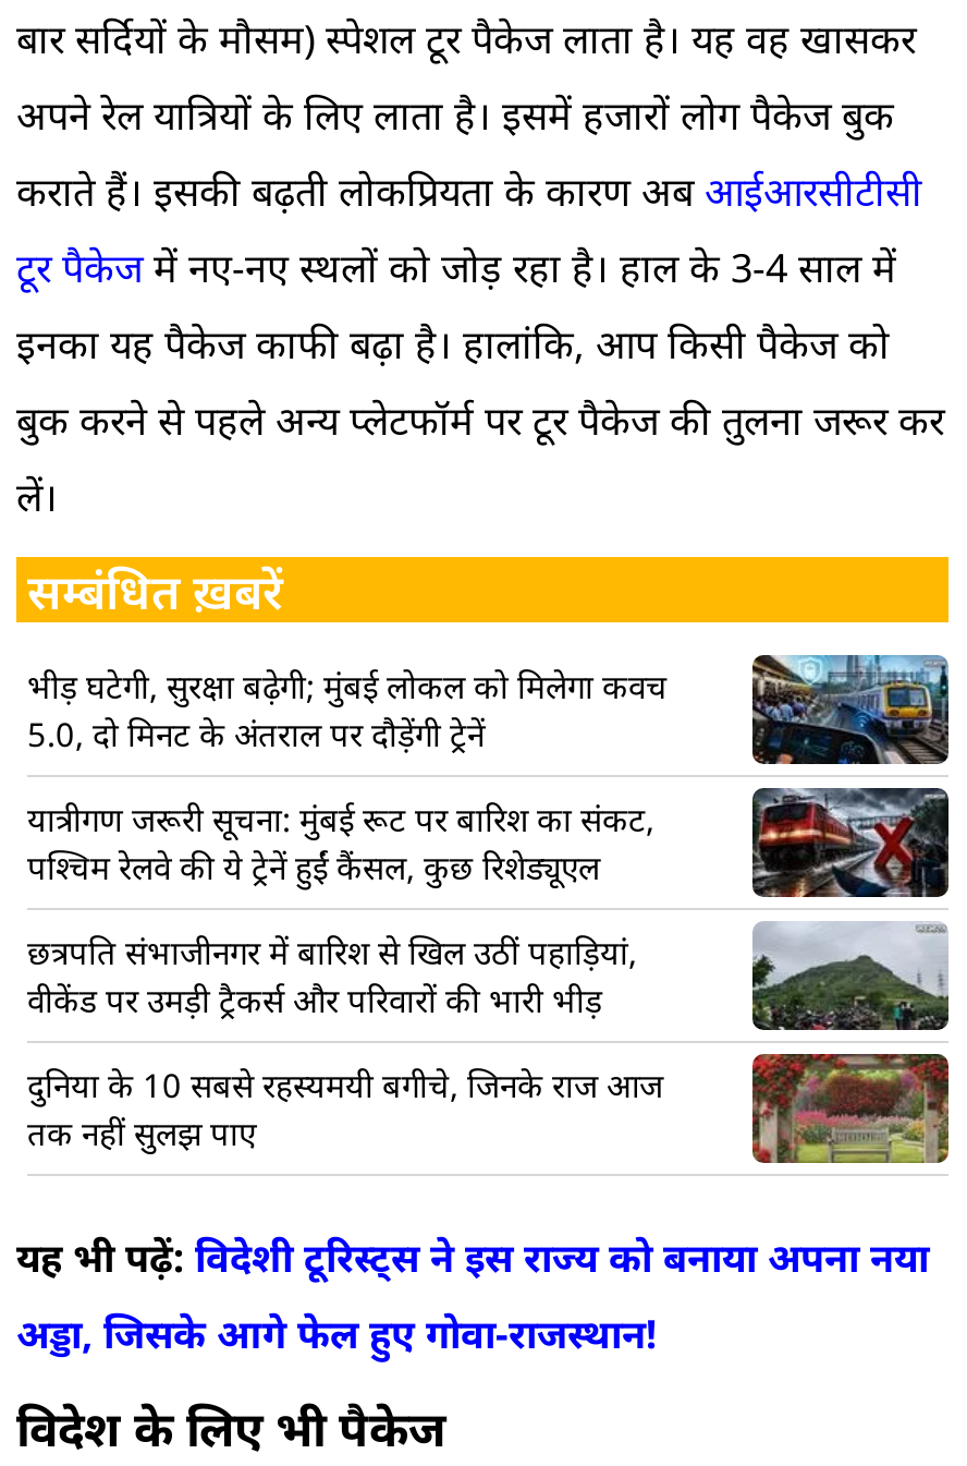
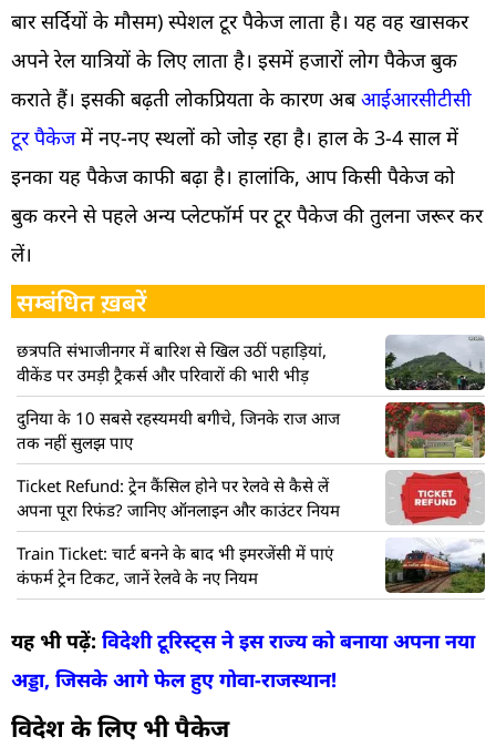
[27,655,948,888] [image] | भीड़ घटेगी, सुरक्षा बढ़ेगी; मुंबई लोकल को मिलेगा कवच | 5.0, दो मिनट के अंतराल पर दौड़ेंगी ट्रेनें | यात्रीगण जरूरी सूचना: मुंबई रूट पर बारिश का संकट, | पश्चिम रेलवे की ये ट्रेनें हुईं कैंसल, कुछ रिशेड्यूएल -> none
[750,788,951,899] [image] -> none
moved [27,921,951,1154] -> [17,335,486,453]: [image] | छत्रपति संभाजीनगर में बारिश से खिल उठीं पहाड़ियां, | वीकेंड पर उमड़ी ट्रैकर्स और परिवारों की भारी भीड़ | दुनिया के 10 सबसे रहस्यमयी बगीचे, जिनके राज आज | तक नहीं सुलझ पाए
none -> [17,474,485,593] [image] | Ticket Refund: ट्रेन कैंसिल होने पर रेलवे से कैसे लें | अपना पूरा रिफंड? जानिए ऑनलाइन और काउंटर नियम | Train Ticket: चार्ट बनने के बाद भी इमरजेंसी में पाएं | कंफर्म ट्रेन टिकट, जानें रेलवे के नए नियम
none -> [385,471,484,525] [image]

